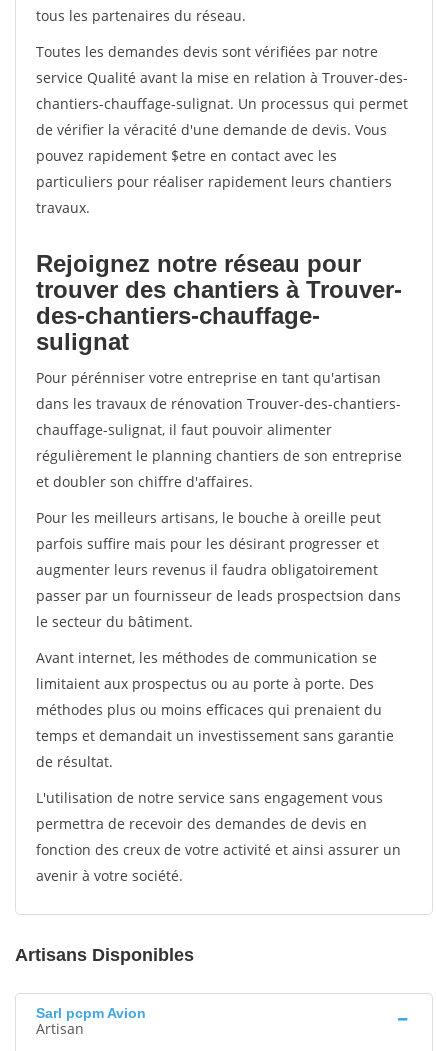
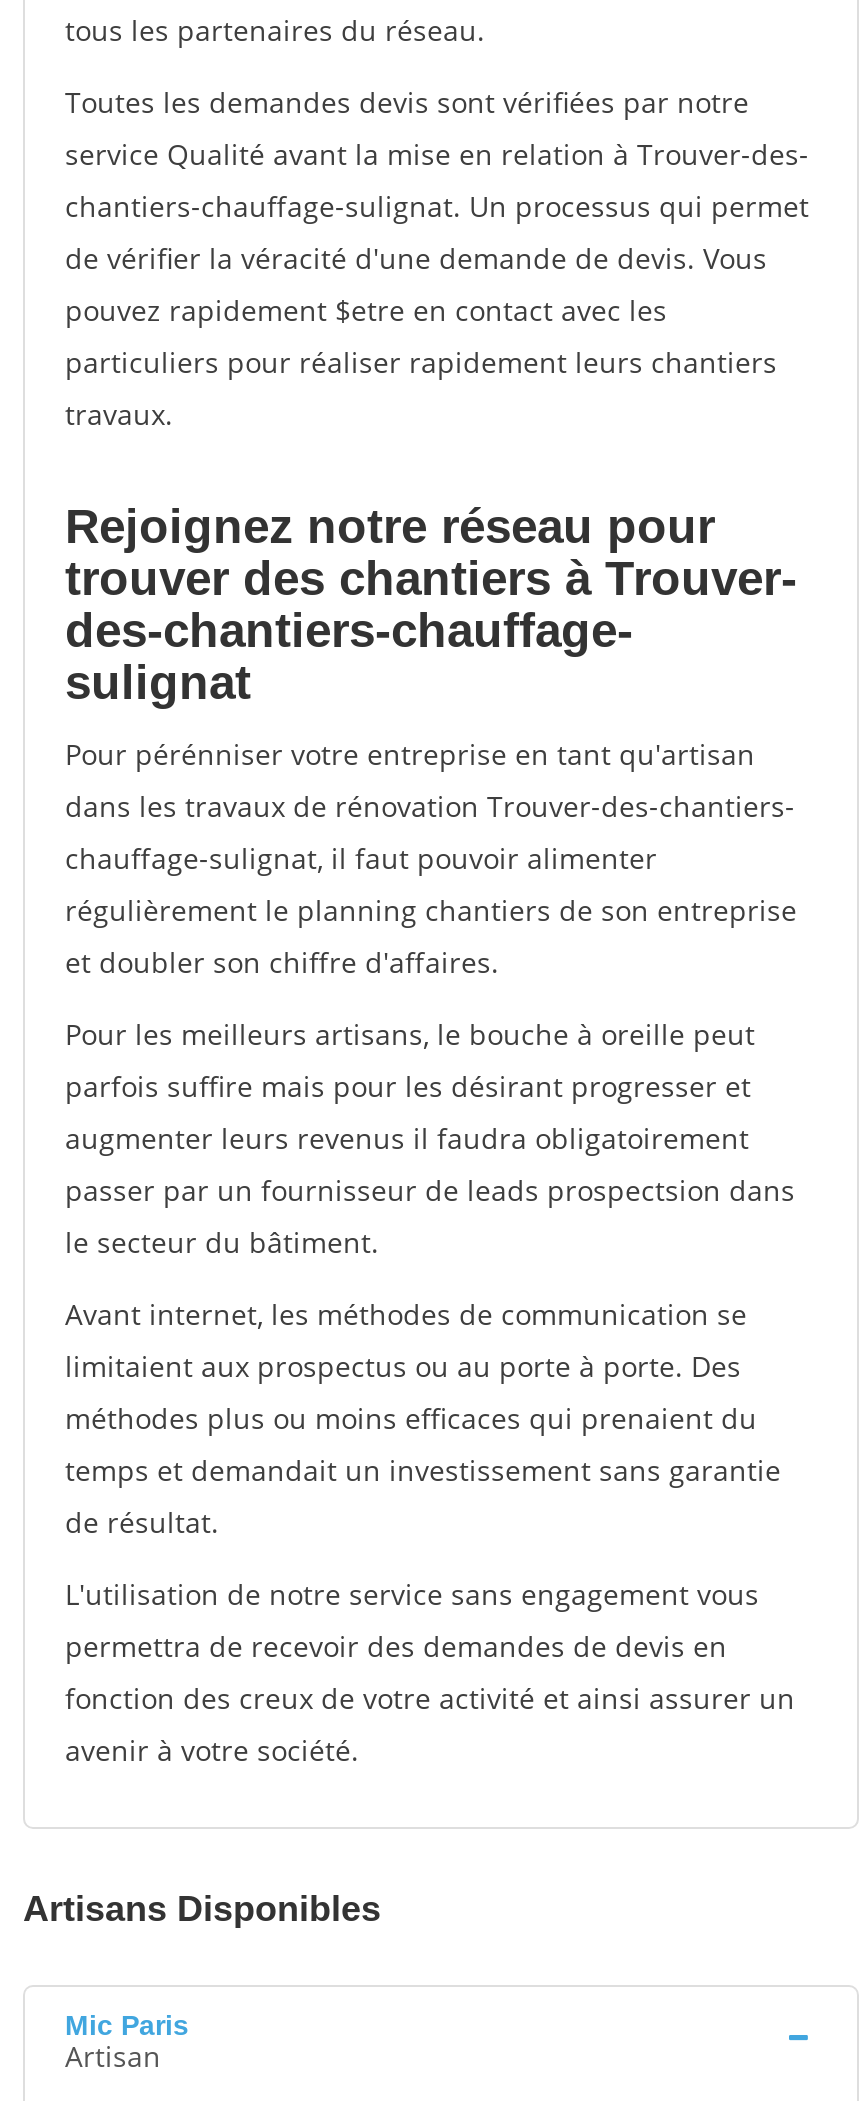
[36,1005,146,1021] Sarl pcpm Avion -> [65,2009,189,2041] Mic Paris

